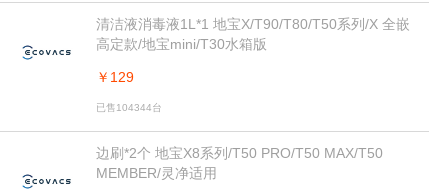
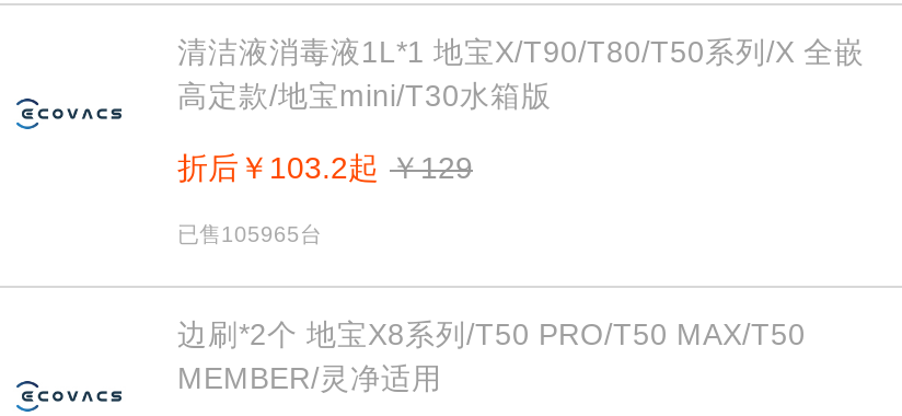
[96,69,134,84] ￥129 -> [177,151,473,184] 折后￥103.2起 ￥129
[96,102,162,113] 已售104344台 -> [177,222,322,246] 已售105965台

